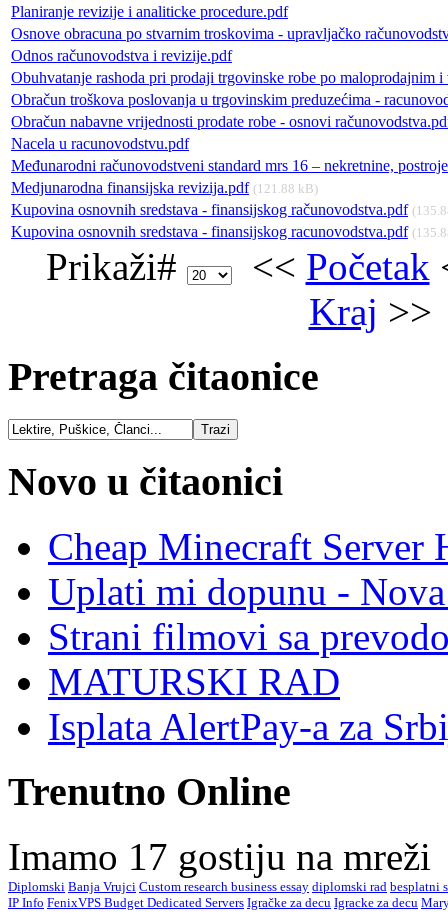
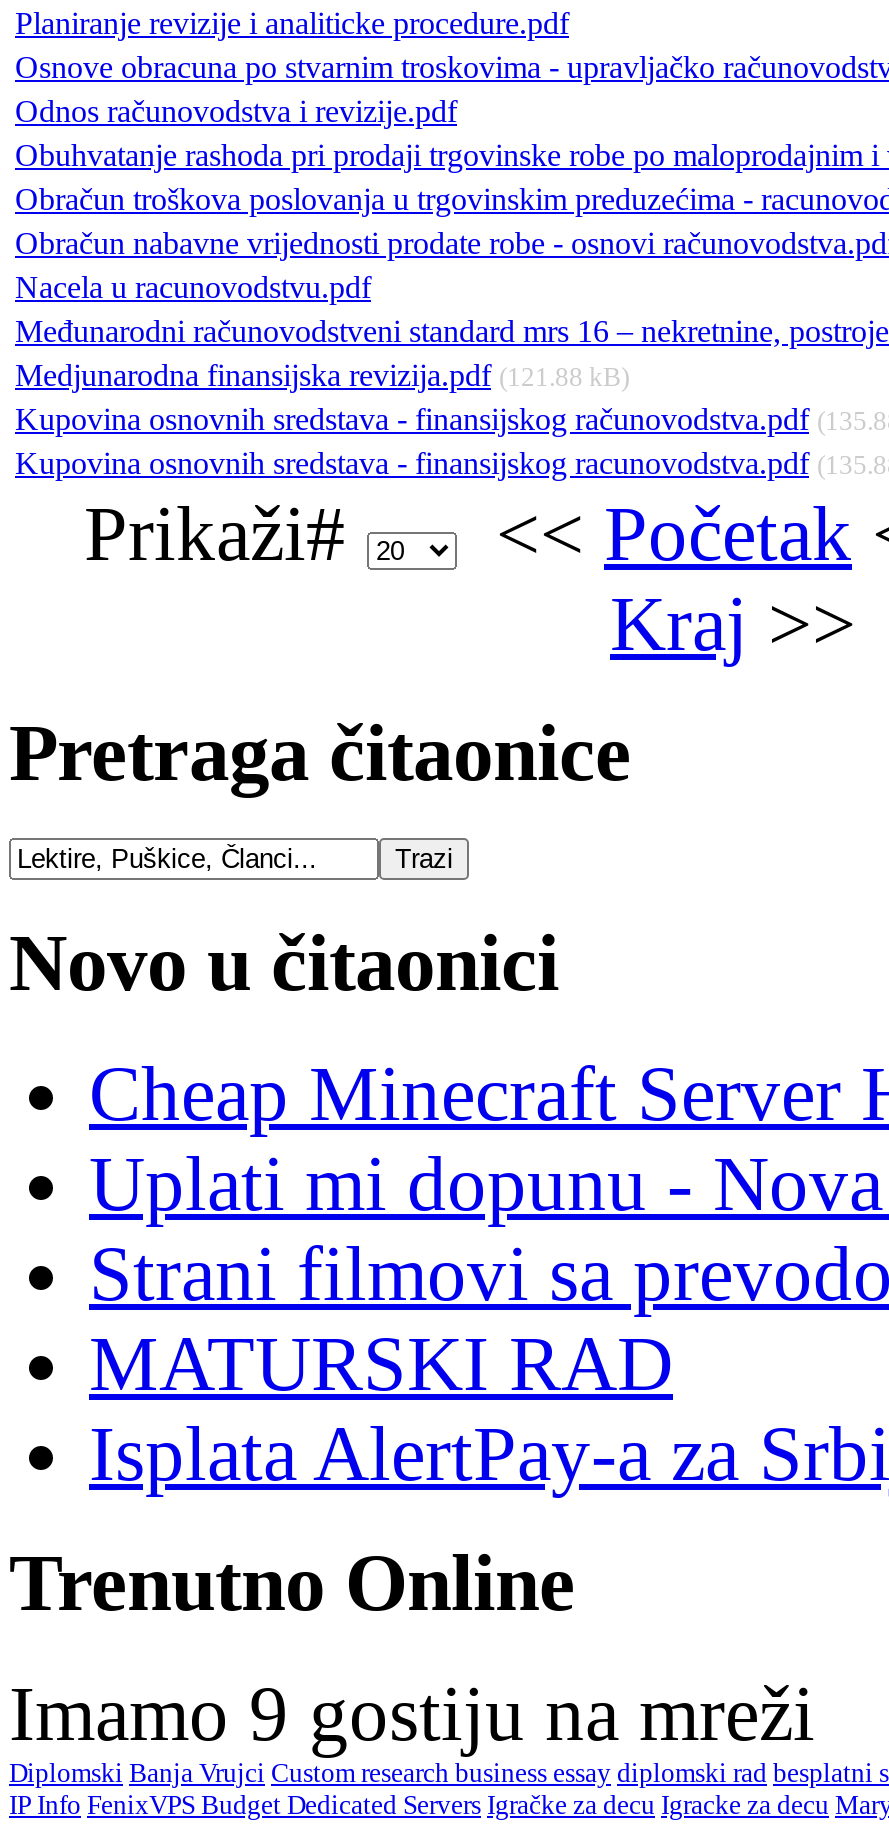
[8,835,431,878] Imamo 17 gostiju na mreži -> [9,1669,815,1755] Imamo 9 gostiju na mreži

